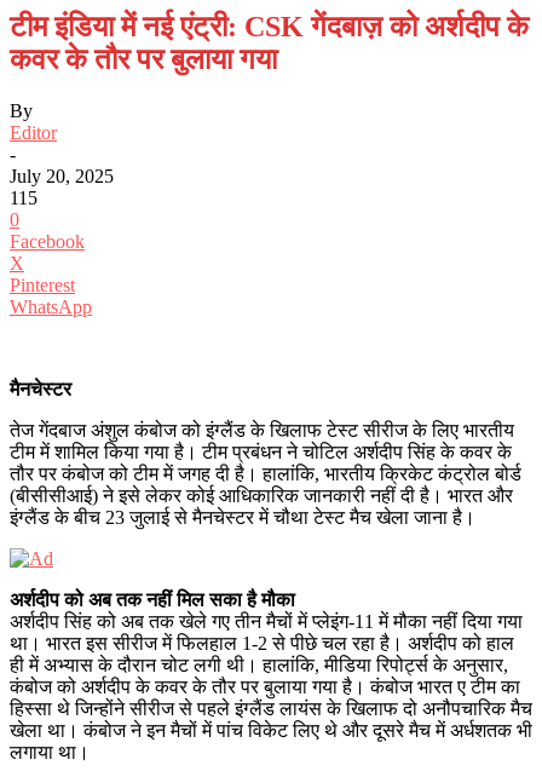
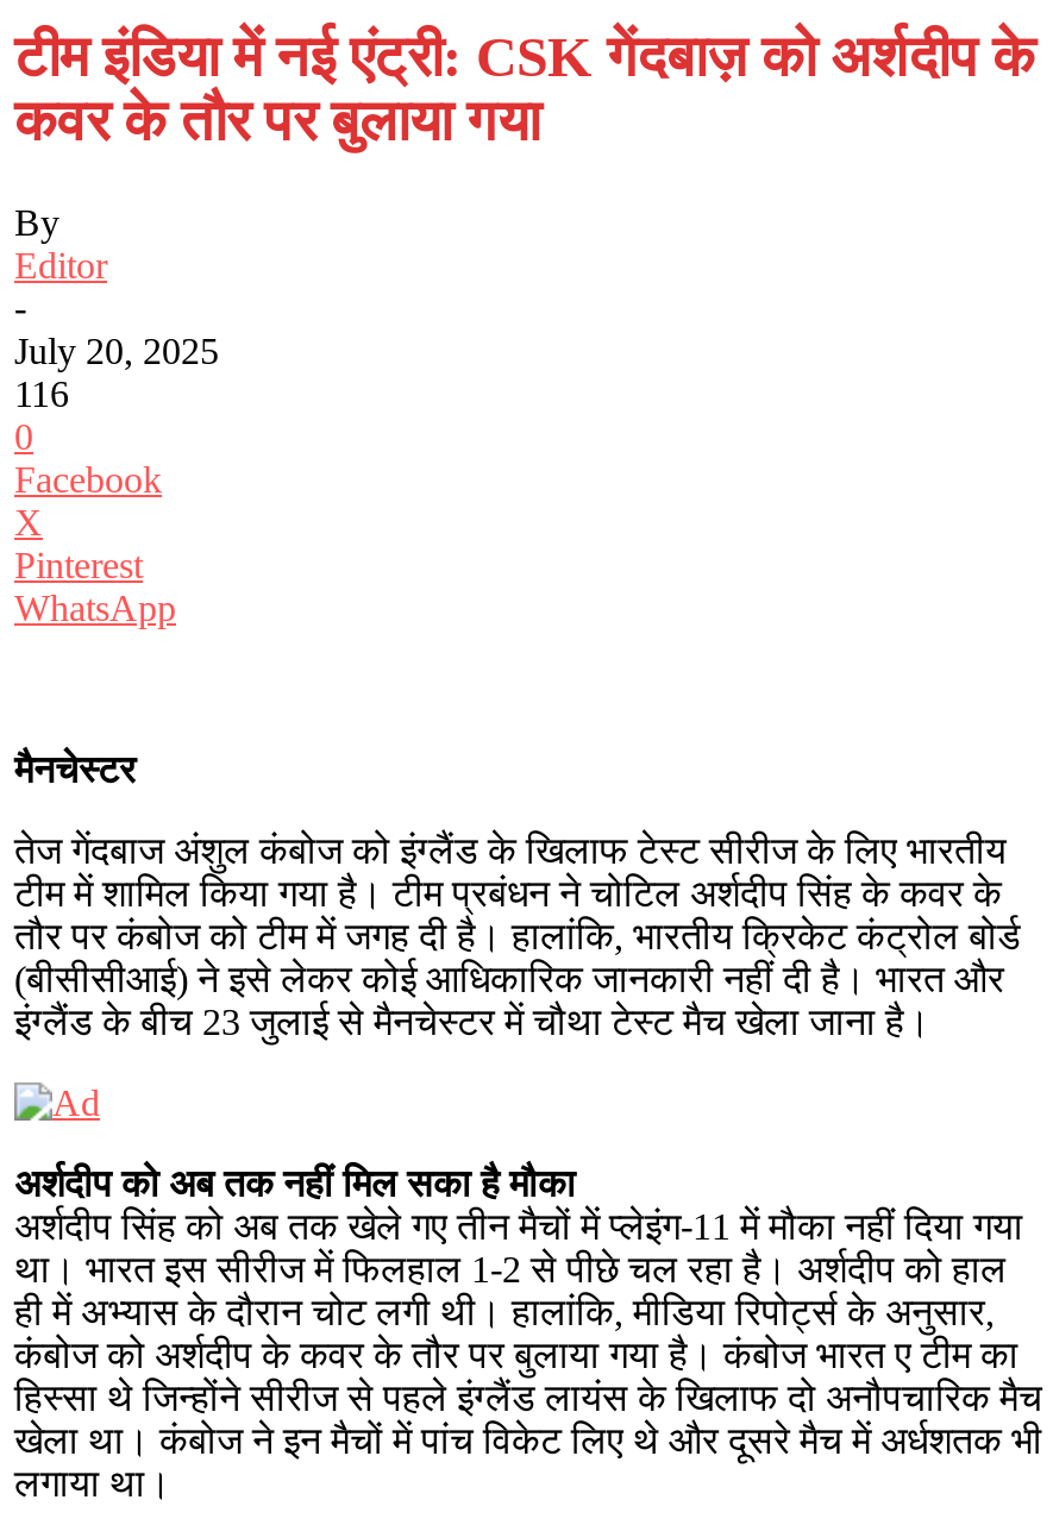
[10,187,38,208] 115 -> [14,373,69,413] 116

